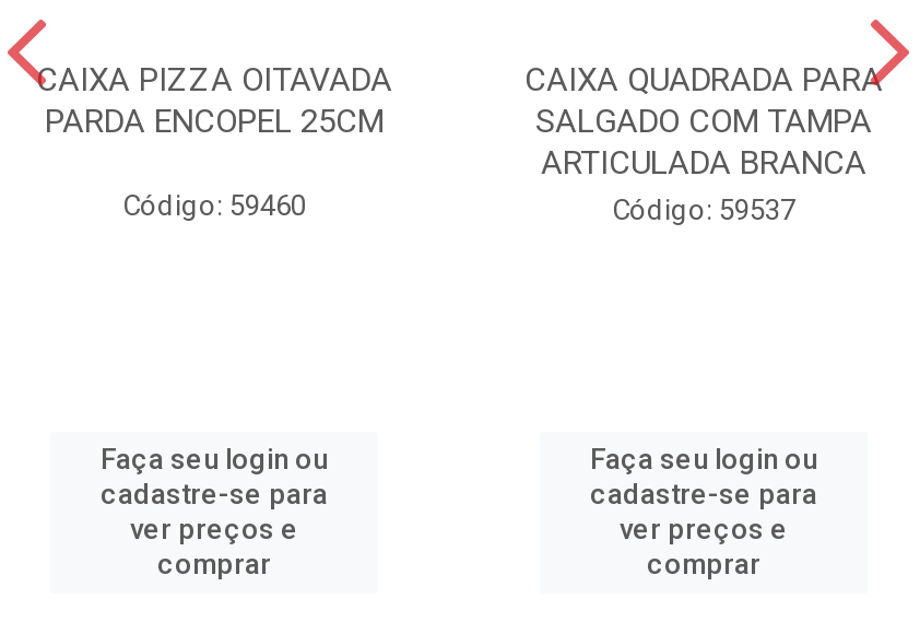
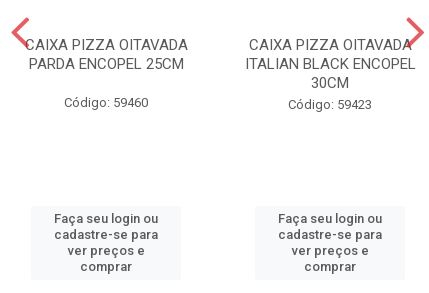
[524,59,883,226] CAIXA QUADRADA PARA | SALGADO COM TAMPA | ARTICULADA BRANCA | Código: 59537 -> [244,36,415,112] CAIXA PIZZA OITAVADA | ITALIAN BLACK ENCOPEL | 30CM | Código: 59423

